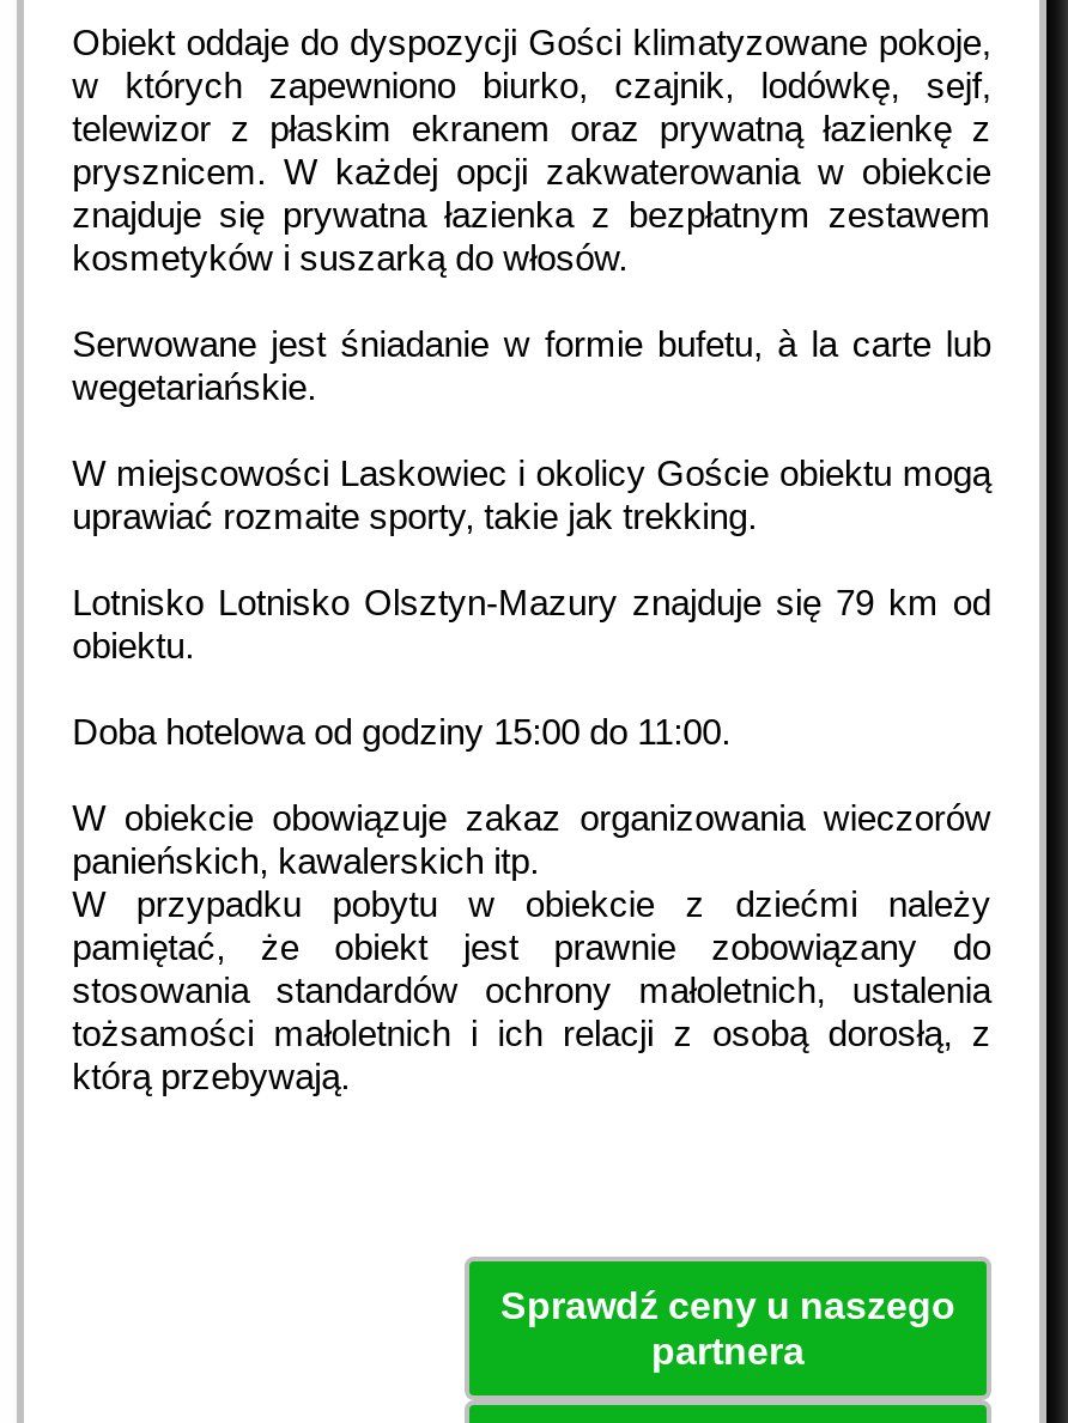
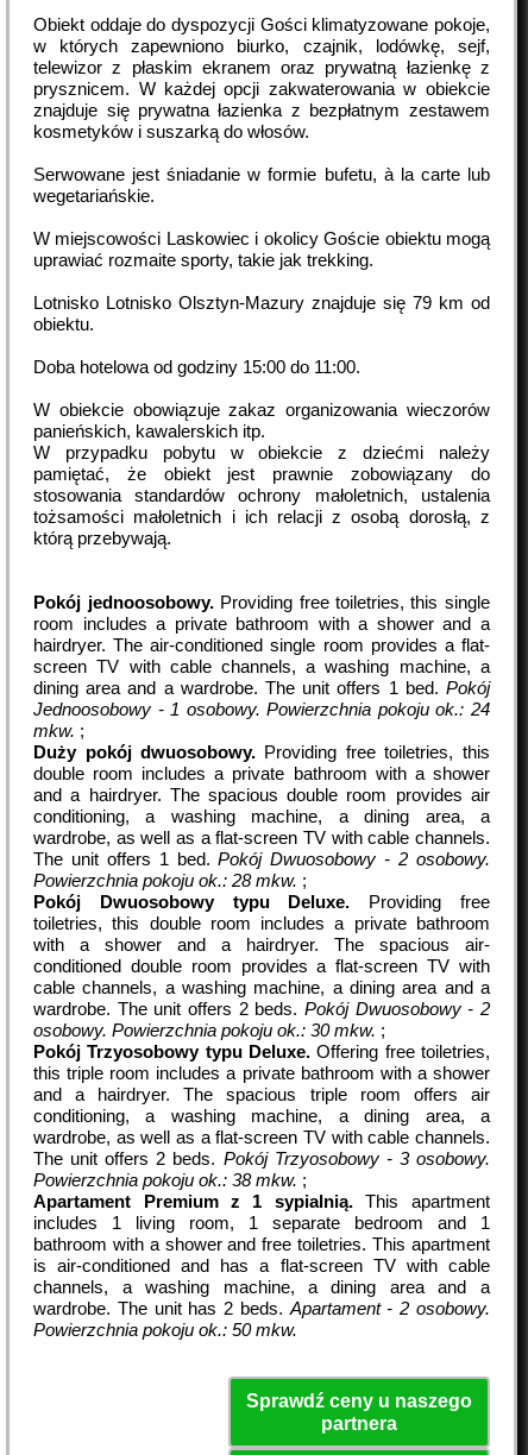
none -> [33,592,490,1340] Pokój jednoosobowy. Providing free toiletries, this single | room includes a private bathroom with a shower and a | hairdryer. The air-conditioned single room provides a flat- | screen TV with cable channels, a washing machine, a | dining area and a wardrobe. The unit offers 1 bed. Pokój | Jednoosobowy - 1 osobowy. Powierzchnia pokoju ok.: 24 | mkw.; | Duży pokój dwuosobowy. Providing free toiletries, this | double room includes a private bathroom with a shower | and a hairdryer. The spacious double room provides air | conditioning, a washing machine, a dining area, a | wardrobe, as well as a flat-screen TV with cable channels. | The unit offers 1 bed. Pokój Dwuosobowy - 2 osobowy. | Powierzchnia pokoju ok.: 28 mkw.; | Pokój Dwuosobowy typu Deluxe. Providing free | toiletries, this double room includes a private bathroom | with a shower and a hairdryer. The spacious air- | conditioned double room provides a flat-screen TV with | cable channels, a washing machine, a dining area and a | wardrobe. The unit offers 2 beds. Pokój Dwuosobowy - 2 | osobowy. Powierzchnia pokoju ok.: 30 mkw.; | Pokój Trzyosobowy typu Deluxe. Offering free toiletries, | this triple room includes a private bathroom with a shower | and a hairdryer. The spacious triple room offers air | conditioning, a washing machine, a dining area, a | wardrobe, as well as a flat-screen TV with cable channels. | The unit offers 2 beds. Pokój Trzyosobowy - 3 osobowy. | Powierzchnia pokoju ok.: 38 mkw.; | Apartament Premium z 1 sypialnią. This apartment | includes 1 living room, 1 separate bedroom and 1 | bathroom with a shower and free toiletries. This apartment | is air-conditioned and has a flat-screen TV with cable | channels, a washing machine, a dining area and a | wardrobe. The unit has 2 beds. Apartament - 2 osobowy. | Powierzchnia pokoju ok.: 50 mkw.

